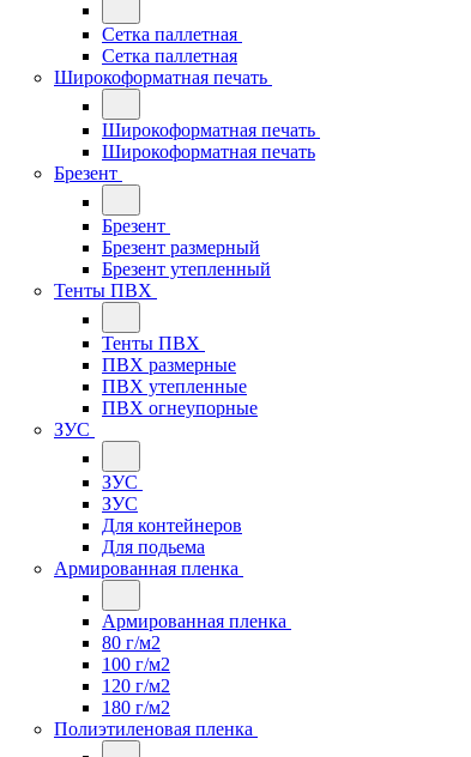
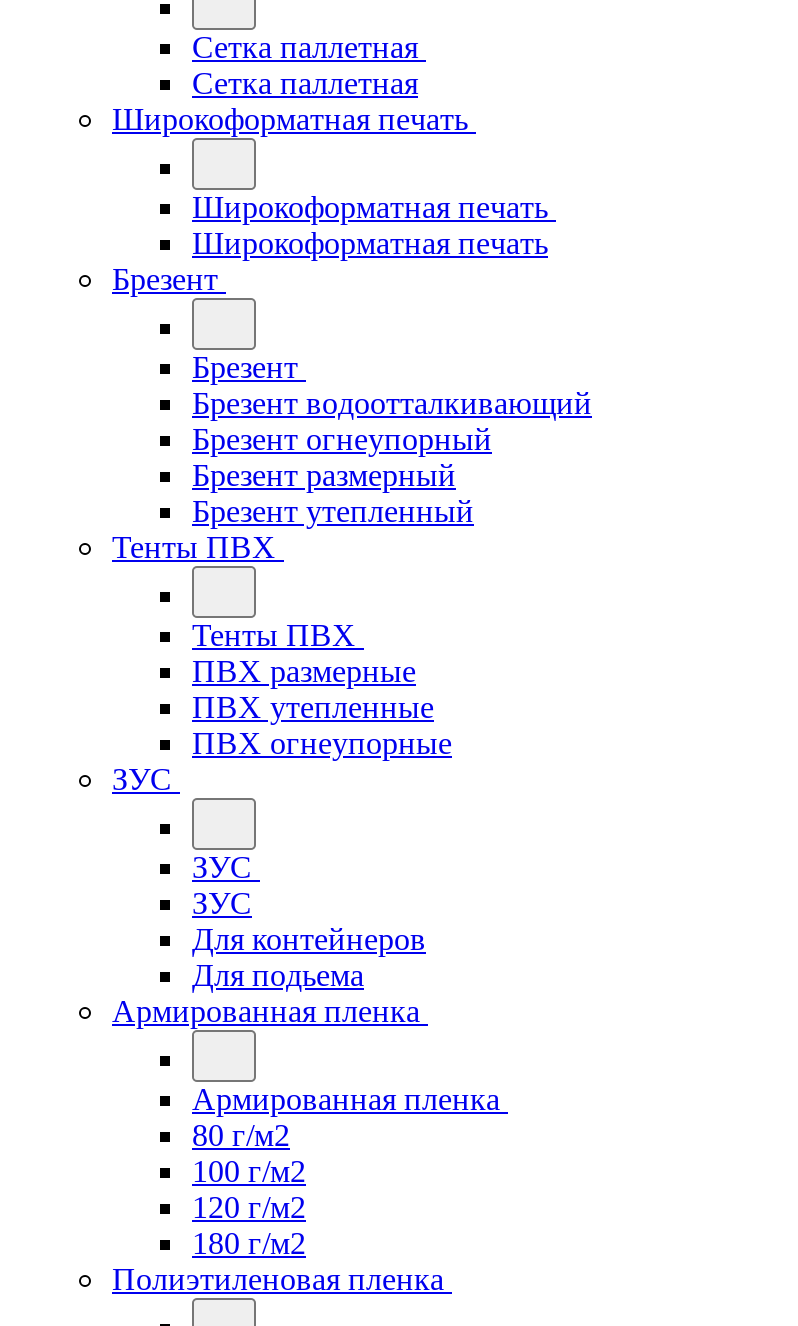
none -> [192,386,592,456] Брезент водоотталкивающий | Брезент огнеупорный

